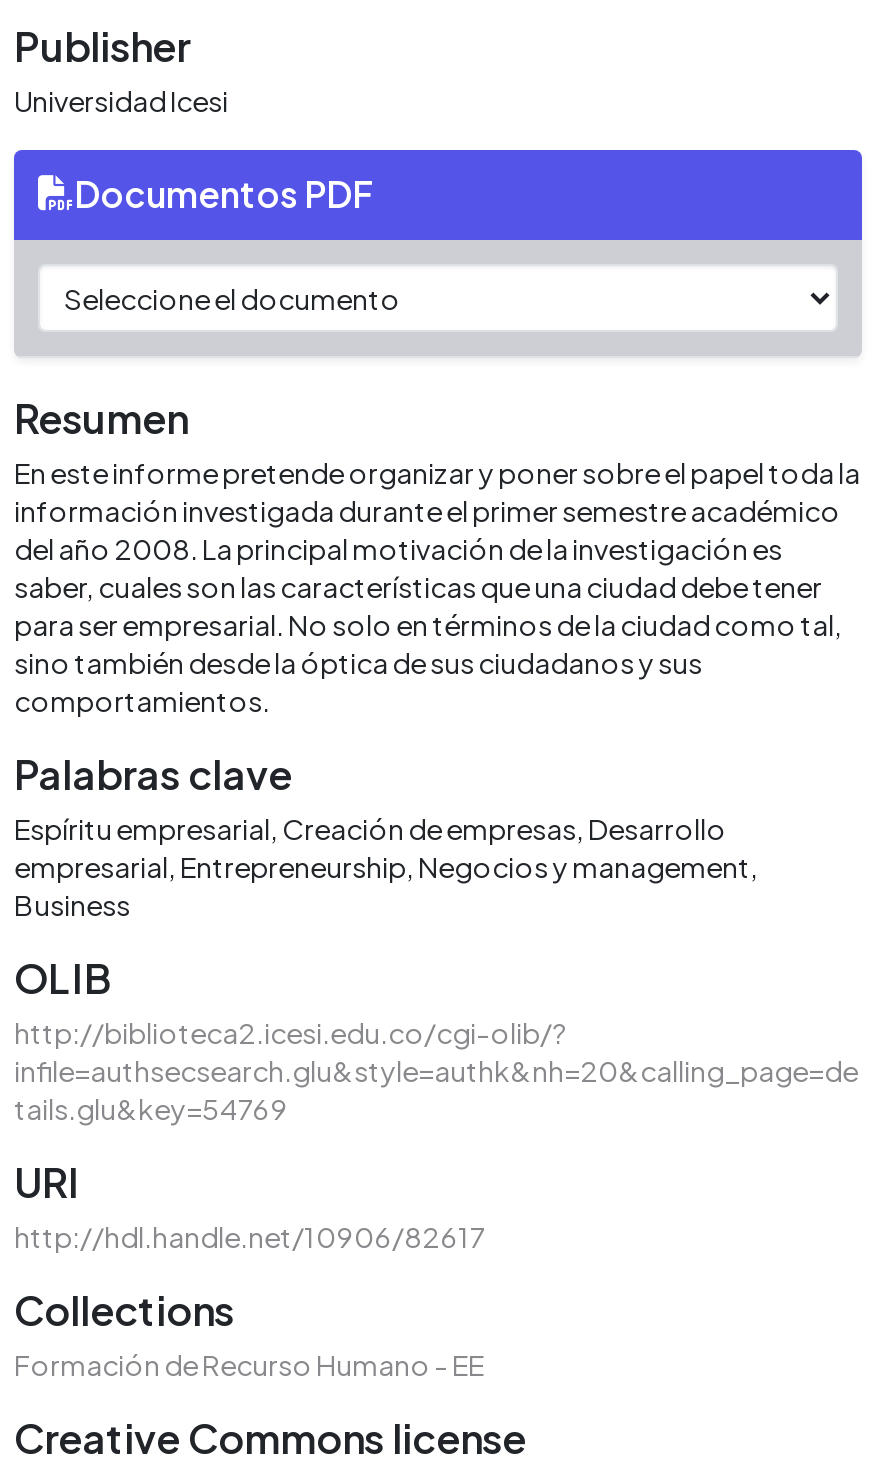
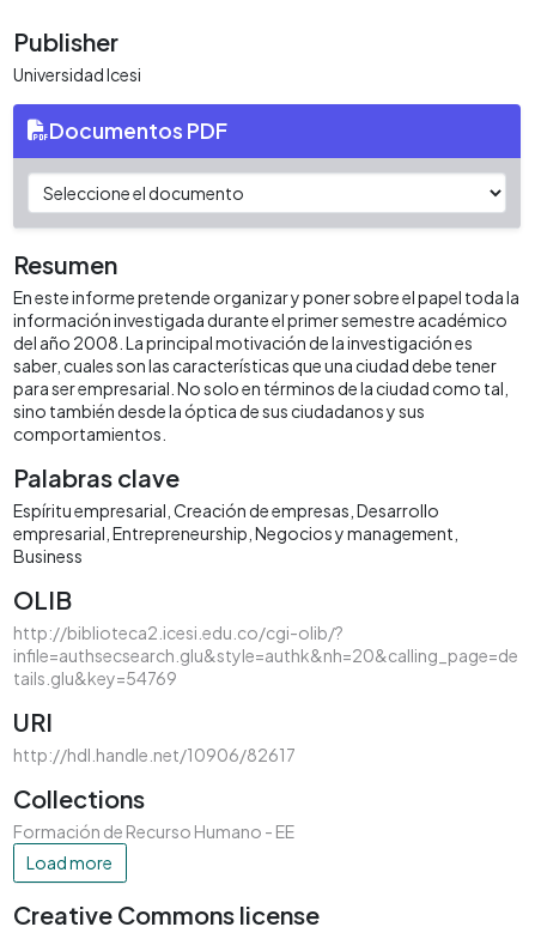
none -> [27,852,113,873] Load more

